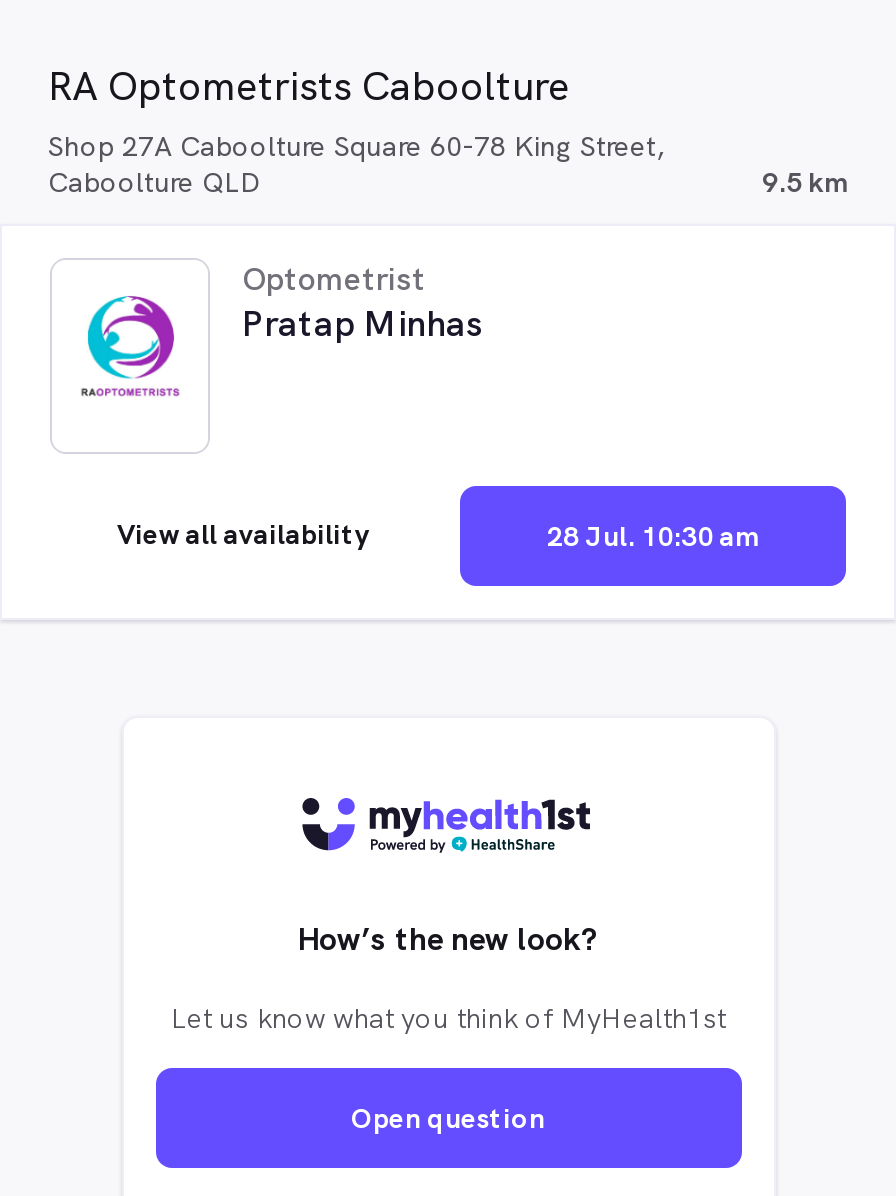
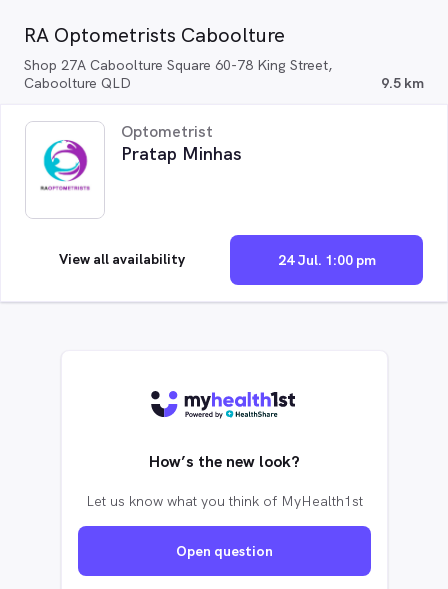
[547,518,759,554] 28 Jul. 10:30 am -> [277,251,375,269] 24 Jul. 1:00 pm

